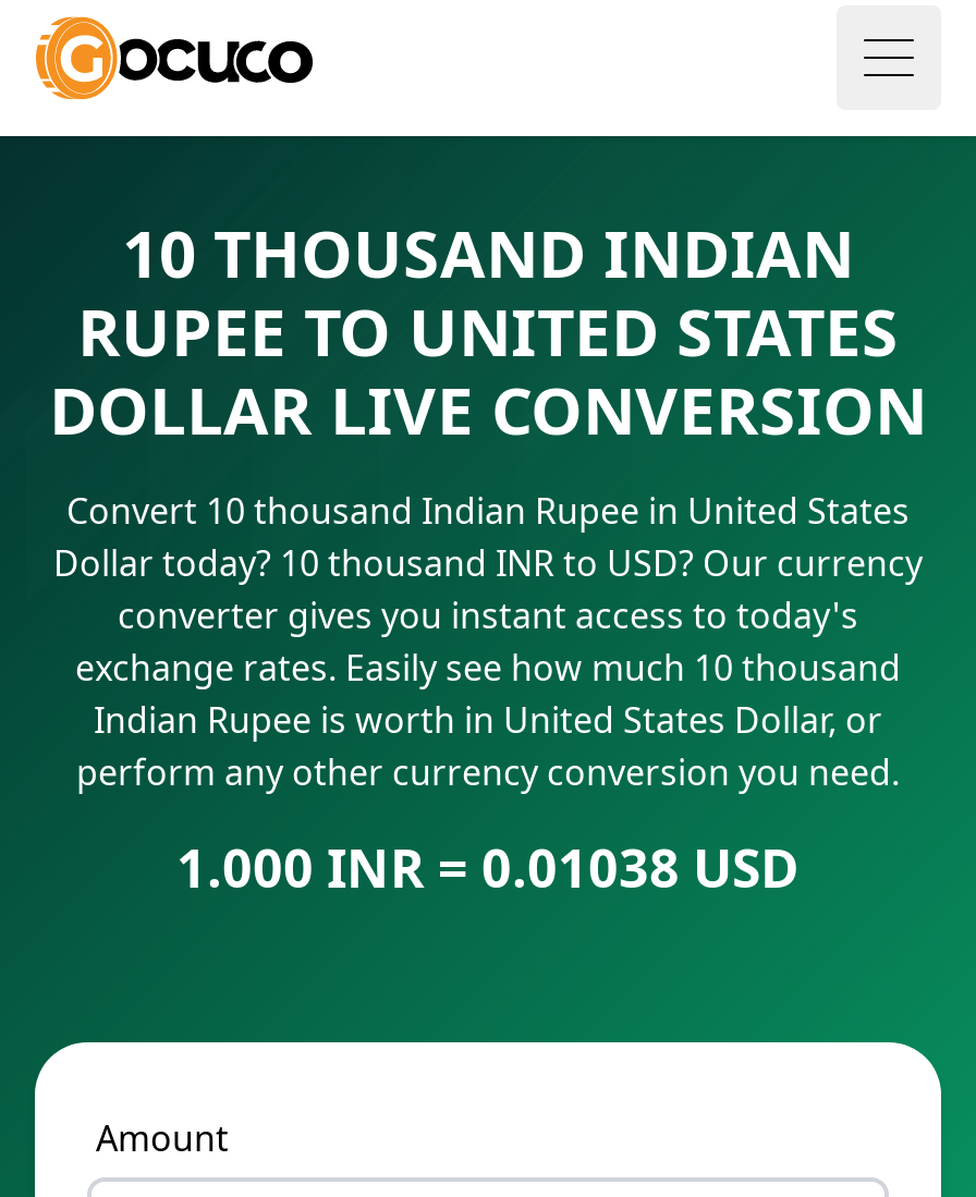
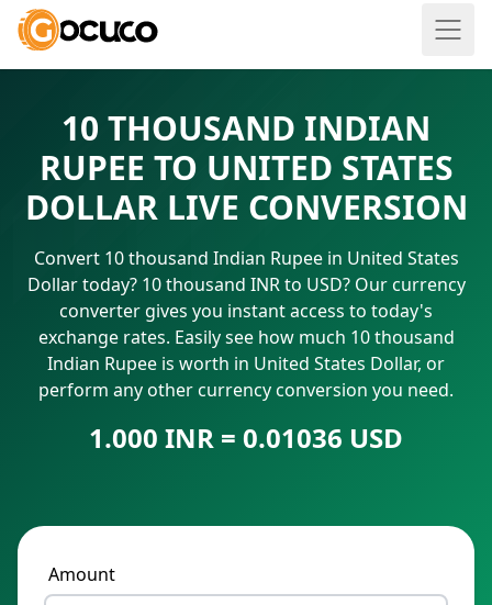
[176,831,800,903] 1.000 INR = 0.01038 USD -> [89,419,403,456] 1.000 INR = 0.01036 USD

